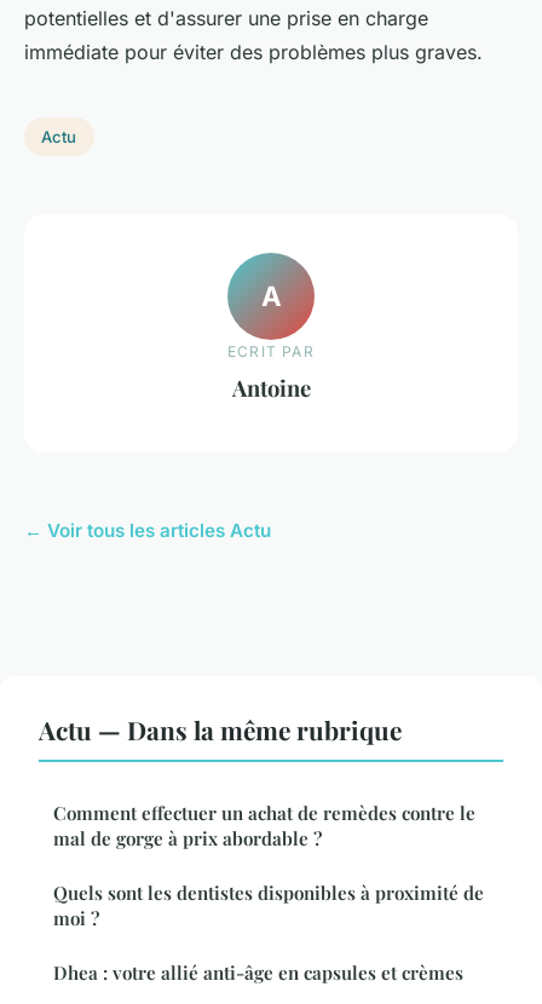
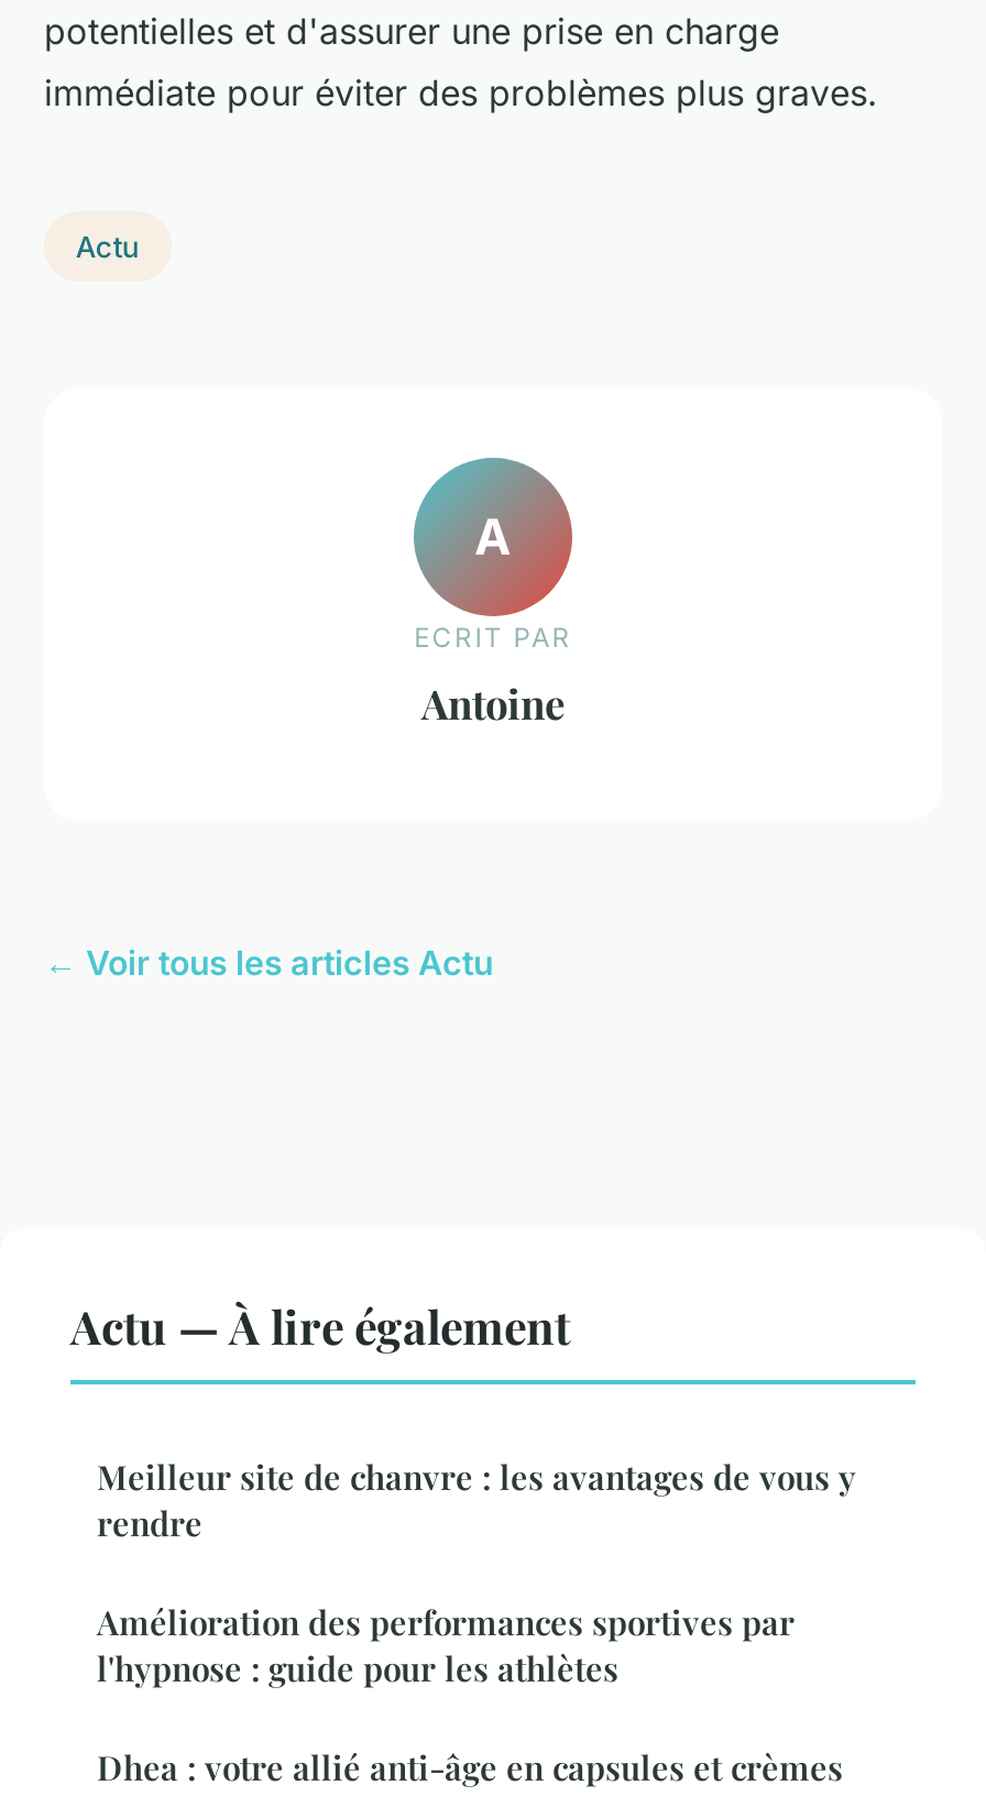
[39,713,402,747] Actu — Dans la même rubrique -> [70,1295,570,1356] Actu — À lire également
[53,801,475,851] Comment effectuer un achat de remèdes contre le | mal de gorge à prix abordable ? -> [97,1455,856,1546] Meilleur site de chanvre : les avantages de vous y | rendre
[53,881,484,930] Quels sont les dentistes disponibles à proximité de | moi ? -> [97,1601,795,1691] Amélioration des performances sportives par | l'hypnose : guide pour les athlètes

